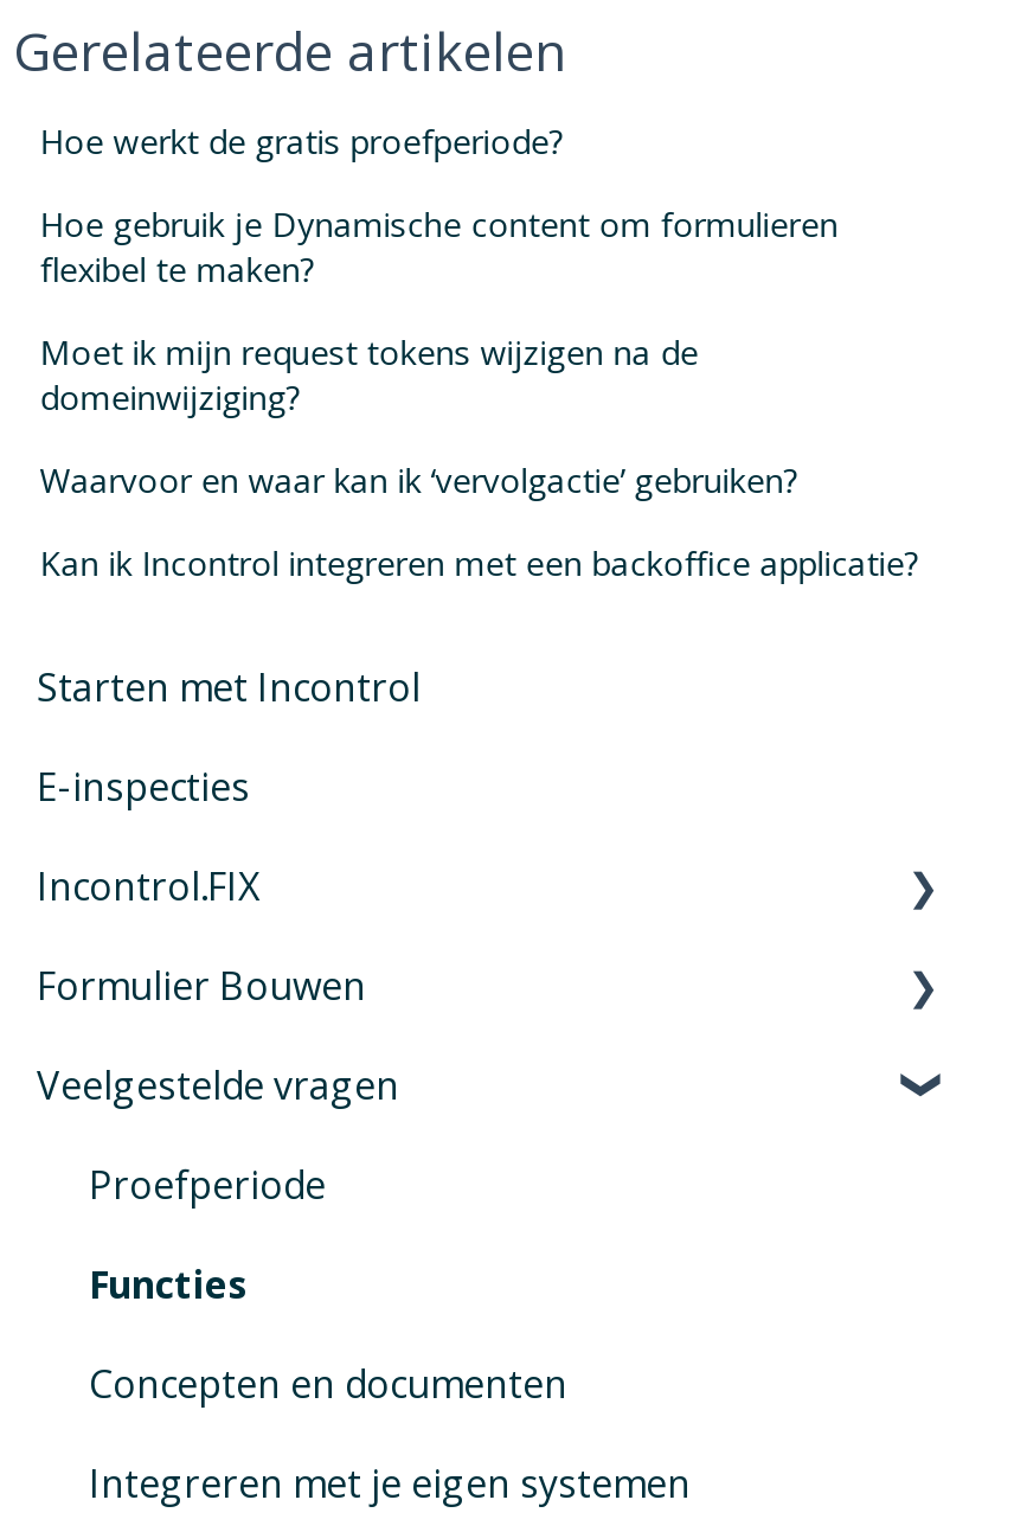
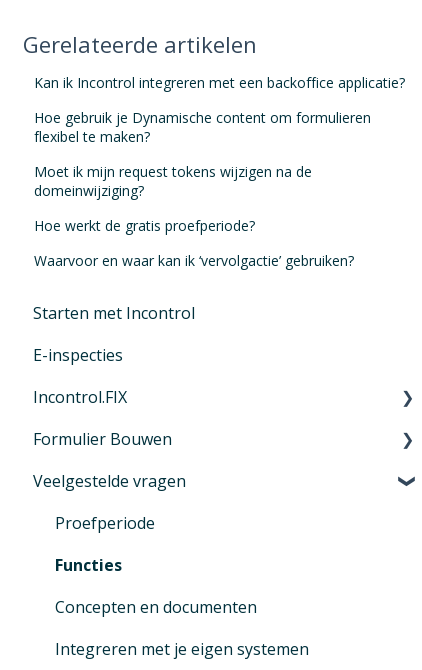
moved [40,118,563,164] -> [34,216,255,235]: Hoe werkt de gratis proefperiode?
moved [40,457,798,502] -> [34,251,354,270]: Waarvoor en waar kan ik ‘vervolgactie’ gebruiken?
moved [40,540,919,585] -> [34,73,405,92]: Kan ik Incontrol integreren met een backoffice applicatie?

